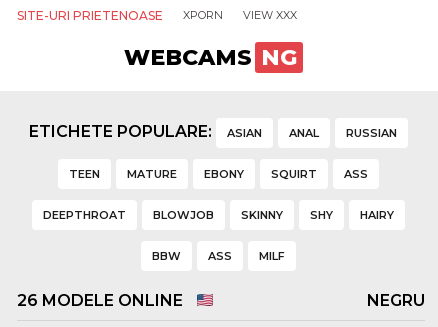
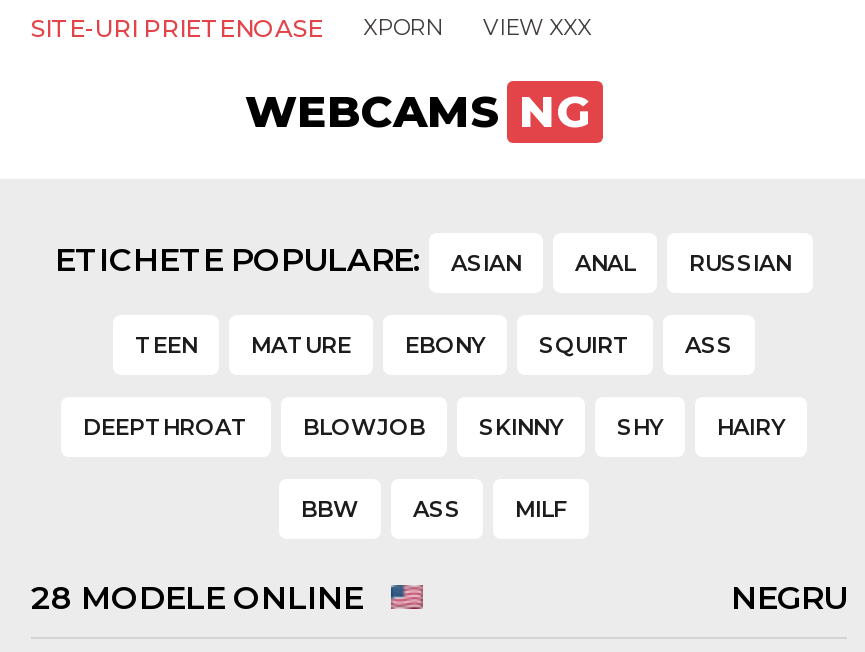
[17,291,187,310] 26 MODELE ONLINE -> [31,579,371,617] 28 MODELE ONLINE

